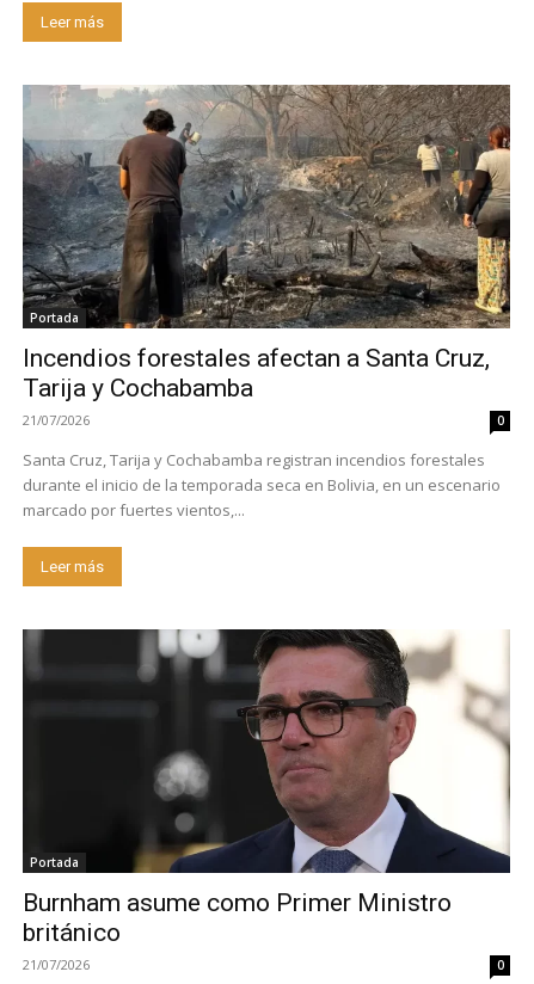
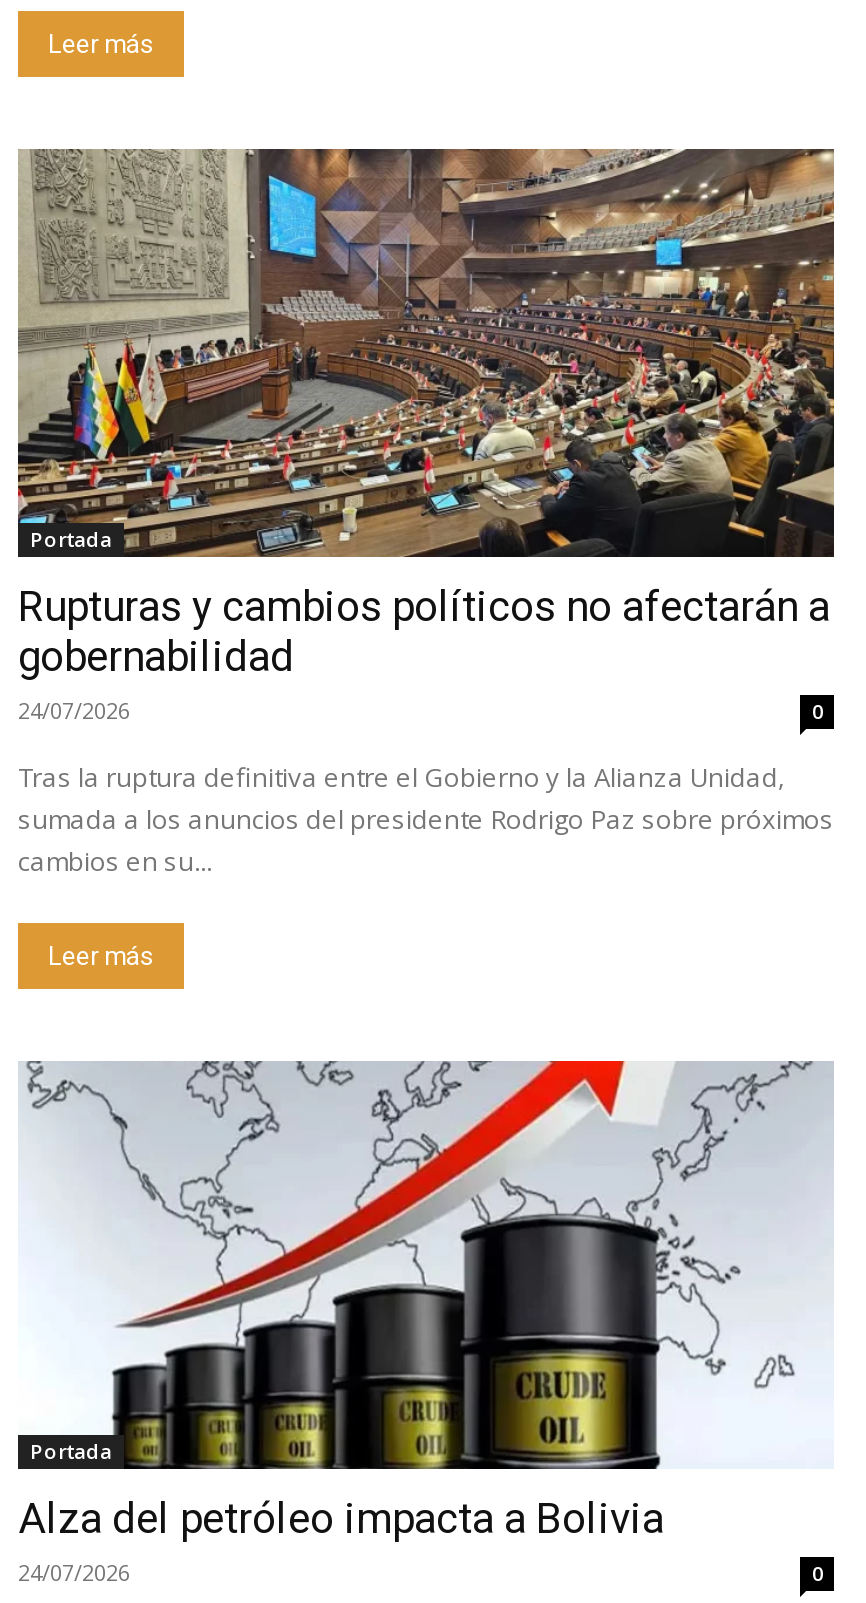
[22,85,511,429] [image] | Incendios forestales afectan a Santa Cruz, | Tarija y Cochabamba | 21/07/2026 -> [16,147,836,725] [image] | Rupturas y cambios políticos no afectarán a | gobernabilidad | 24/07/2026
[23,449,501,521] Santa Cruz, Tarija y Cochabamba registran incendios forestales | durante el inicio de la temporada seca en Bolivia, en un escenario | marcado por fuertes vientos,... -> [18,759,834,879] Tras la ruptura definitiva entre el Gobierno y la Alianza Unidad, | sumada a los anuncios del presidente Rodrigo Paz sobre próximos | cambios en su...
[22,628,511,973] [image] | Burnham asume como Primer Ministro | británico | 21/07/2026 -> [18,1059,834,1587] [image] | Alza del petróleo impacta a Bolivia | 24/07/2026

